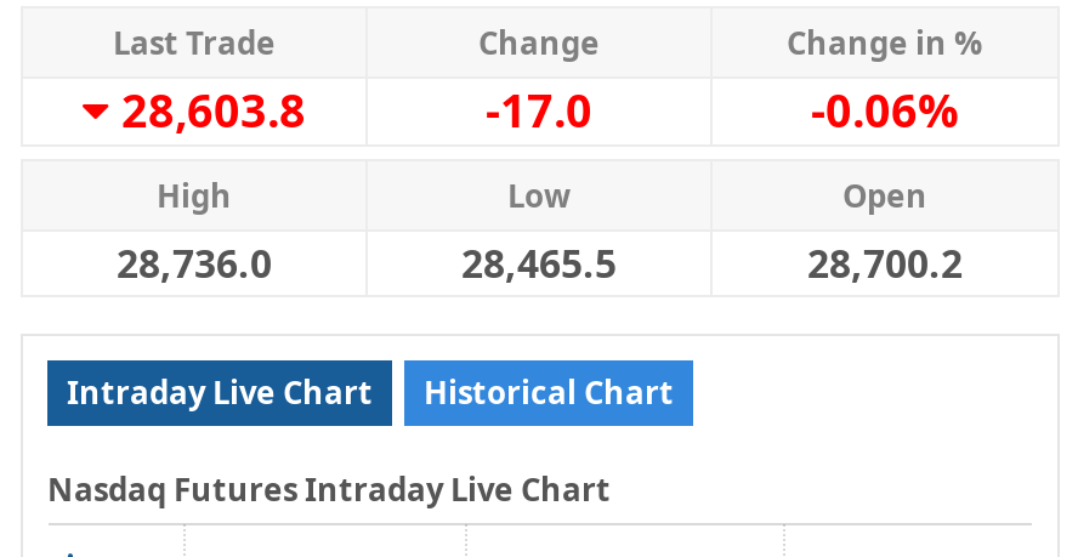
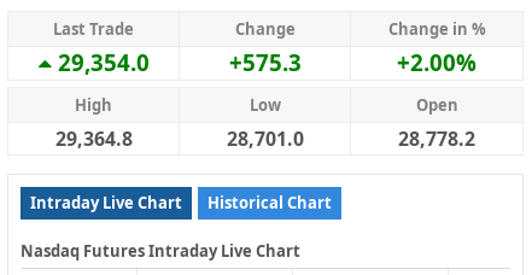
[109,79,306,140] 28,603.8 -> [51,47,149,77] 29,354.0
[486,79,592,140] -17.0 -> [229,47,301,77] +575.3
[811,79,959,140] -0.06% -> [397,47,477,77] +2.00%
[117,237,272,291] 28,736.0 -> [55,126,132,152] 29,364.8
[461,237,617,291] 28,465.5 -> [226,126,303,152] 28,701.0
[807,237,963,291] 28,700.2 -> [398,126,475,152] 28,778.2

